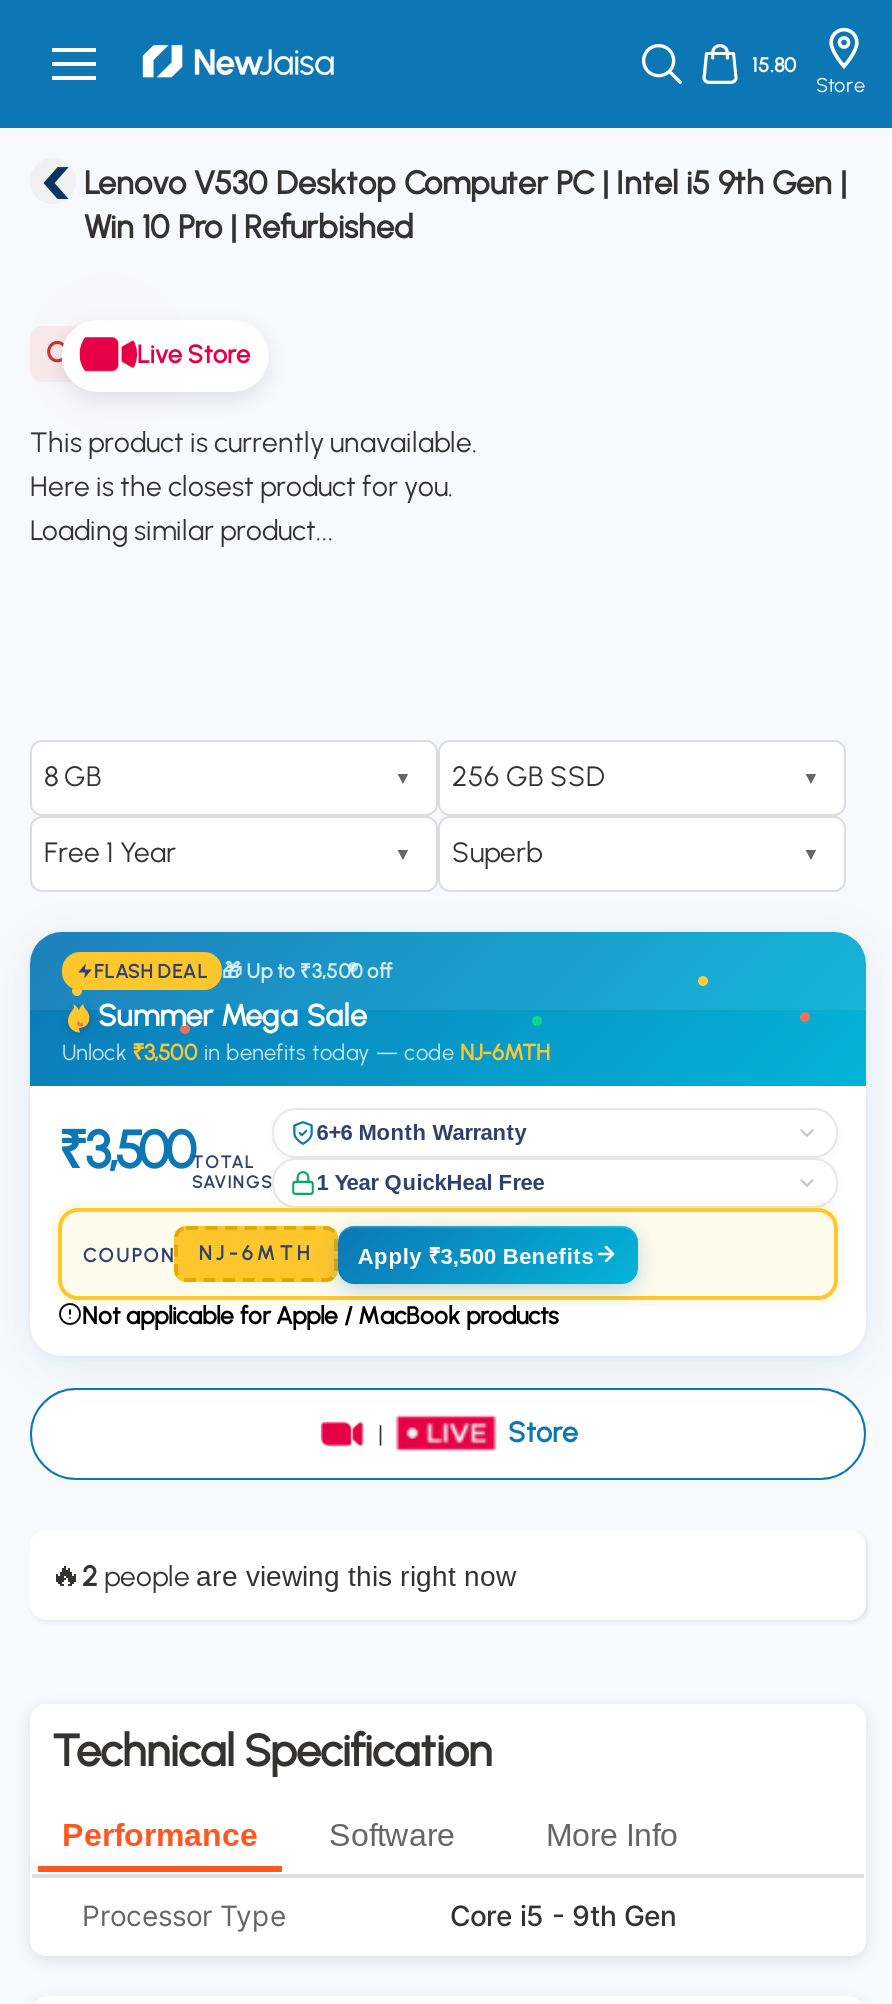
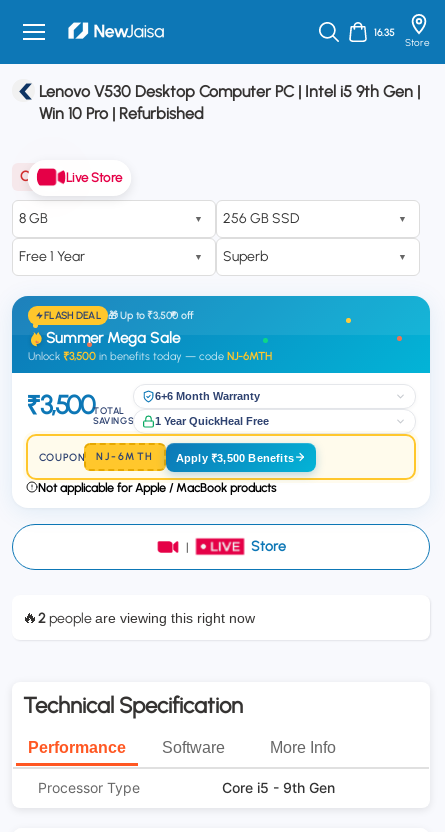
[752,51,796,77] 15.80 -> [374,25,395,38] 16.35
[30,426,478,548] This product is currently unavailable. | Here is the closest product for you. | Loading similar product... -> none

